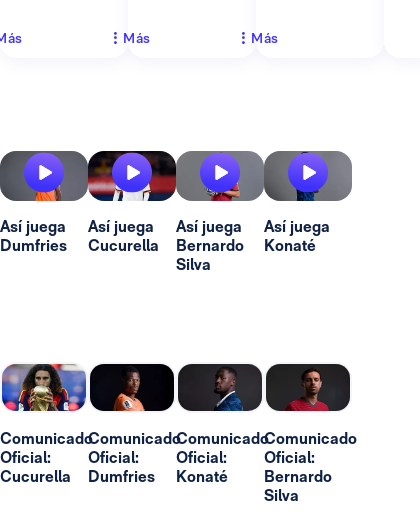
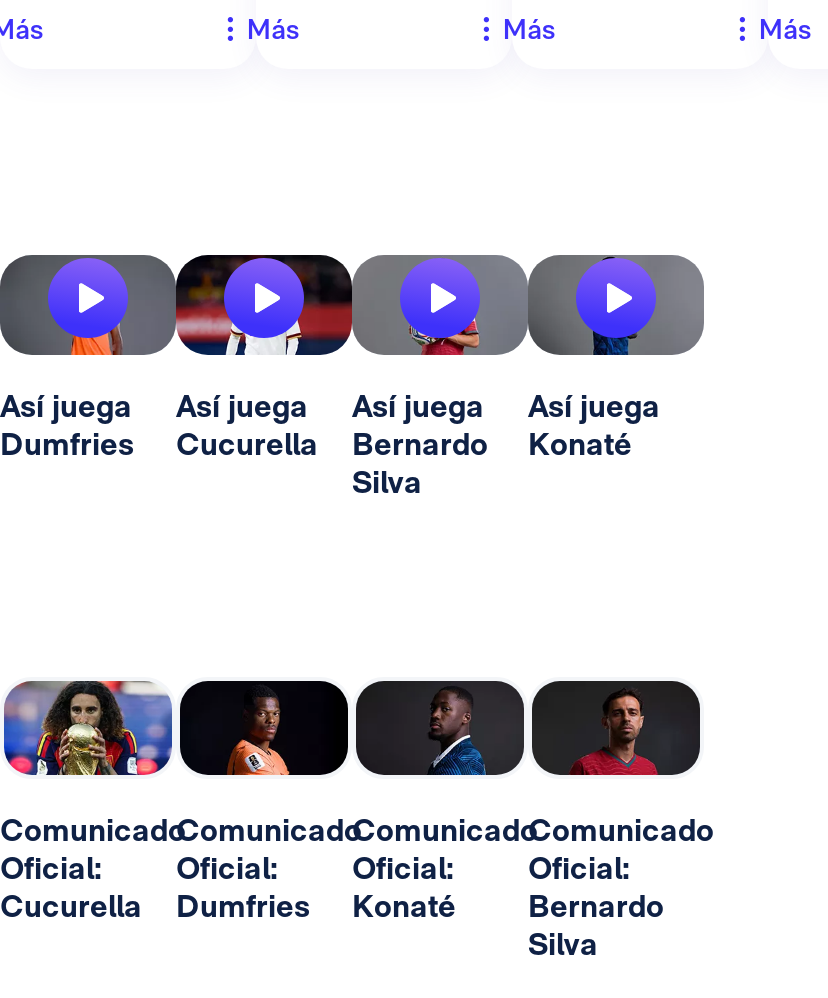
none -> [759,12,812,44] Más

